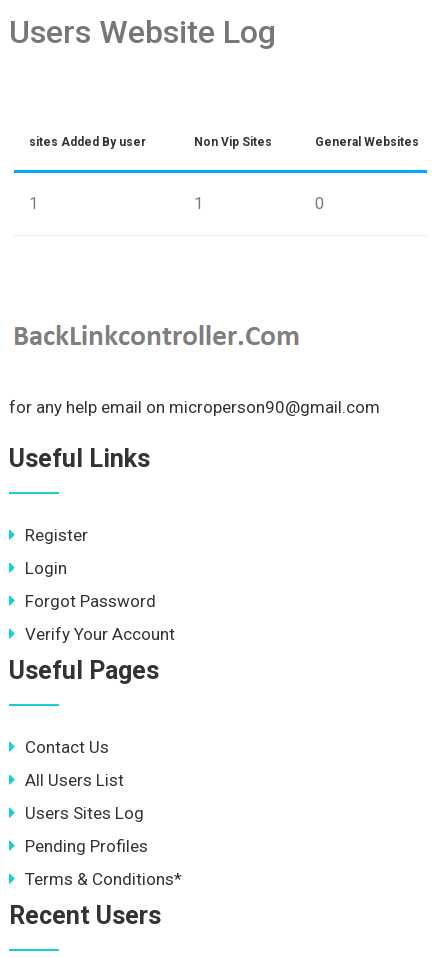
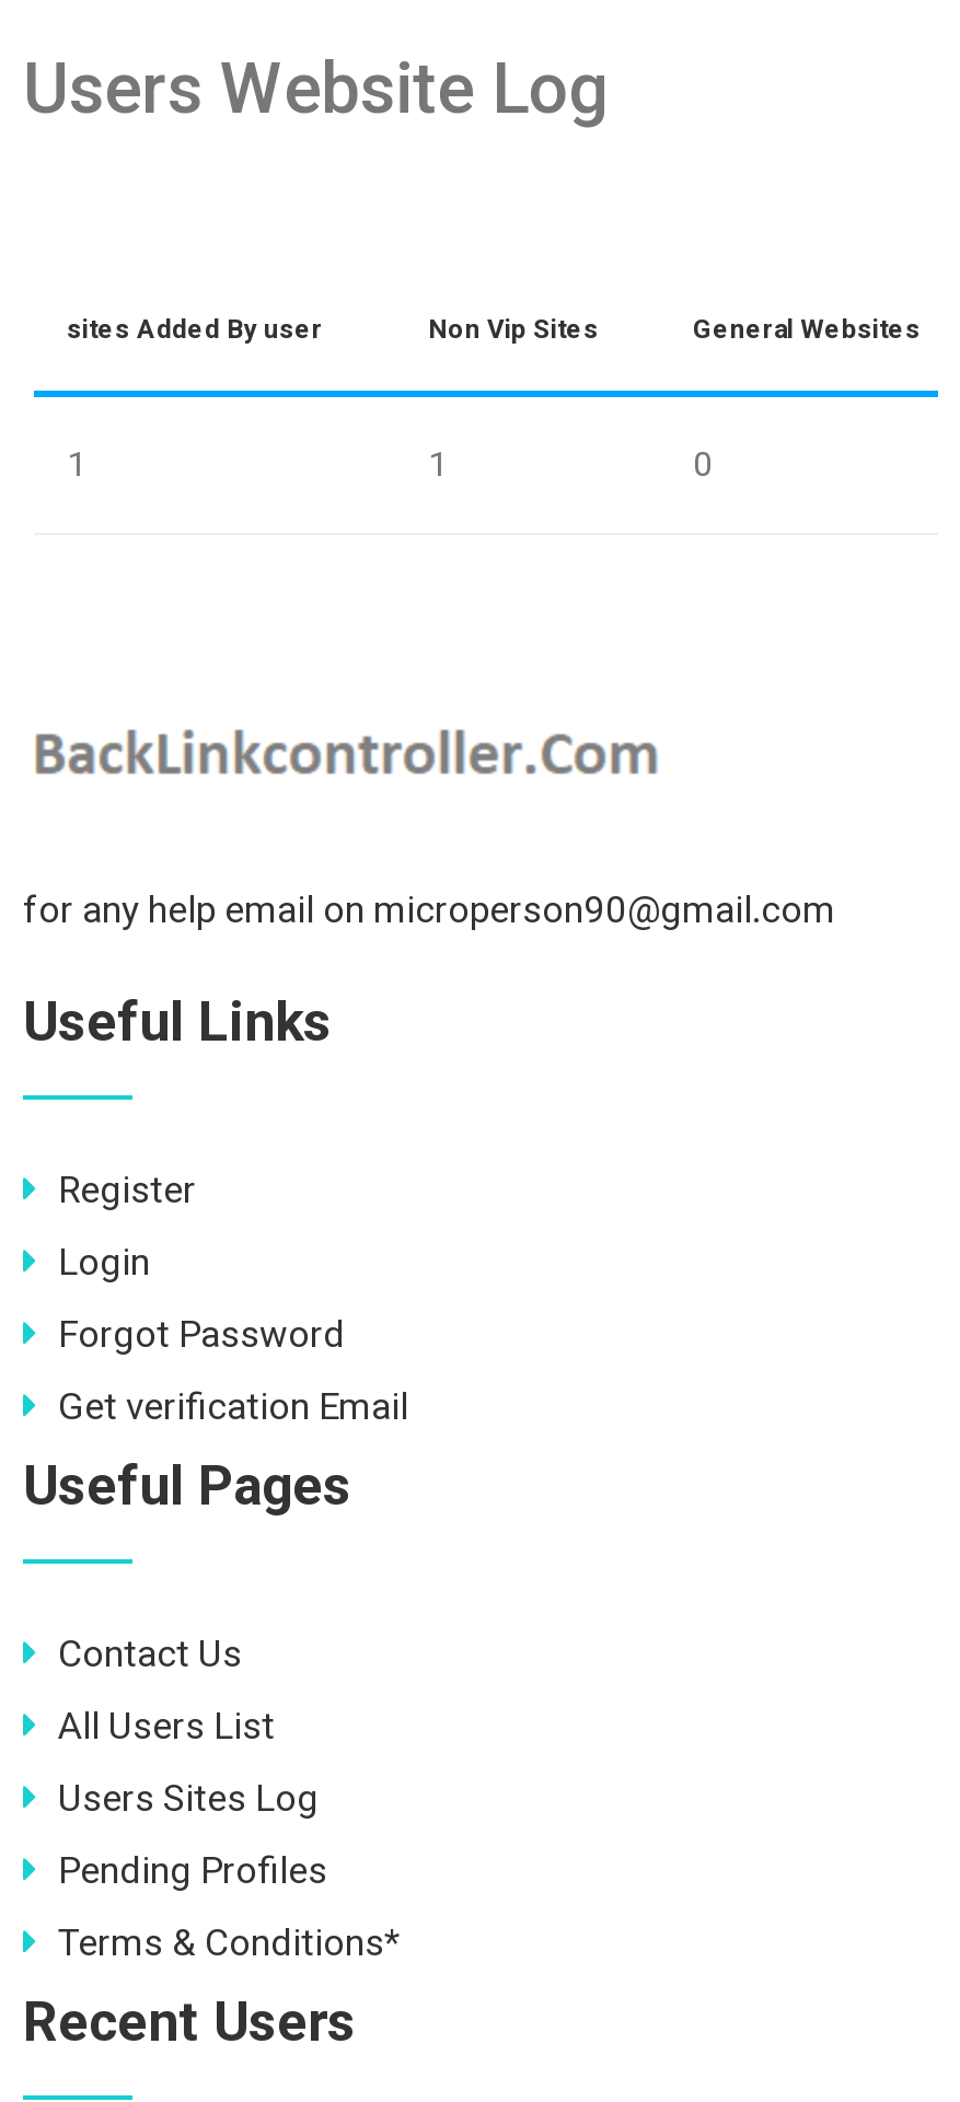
[25,624,175,644] Verify Your Account -> [58,1384,408,1428] Get verification Email

